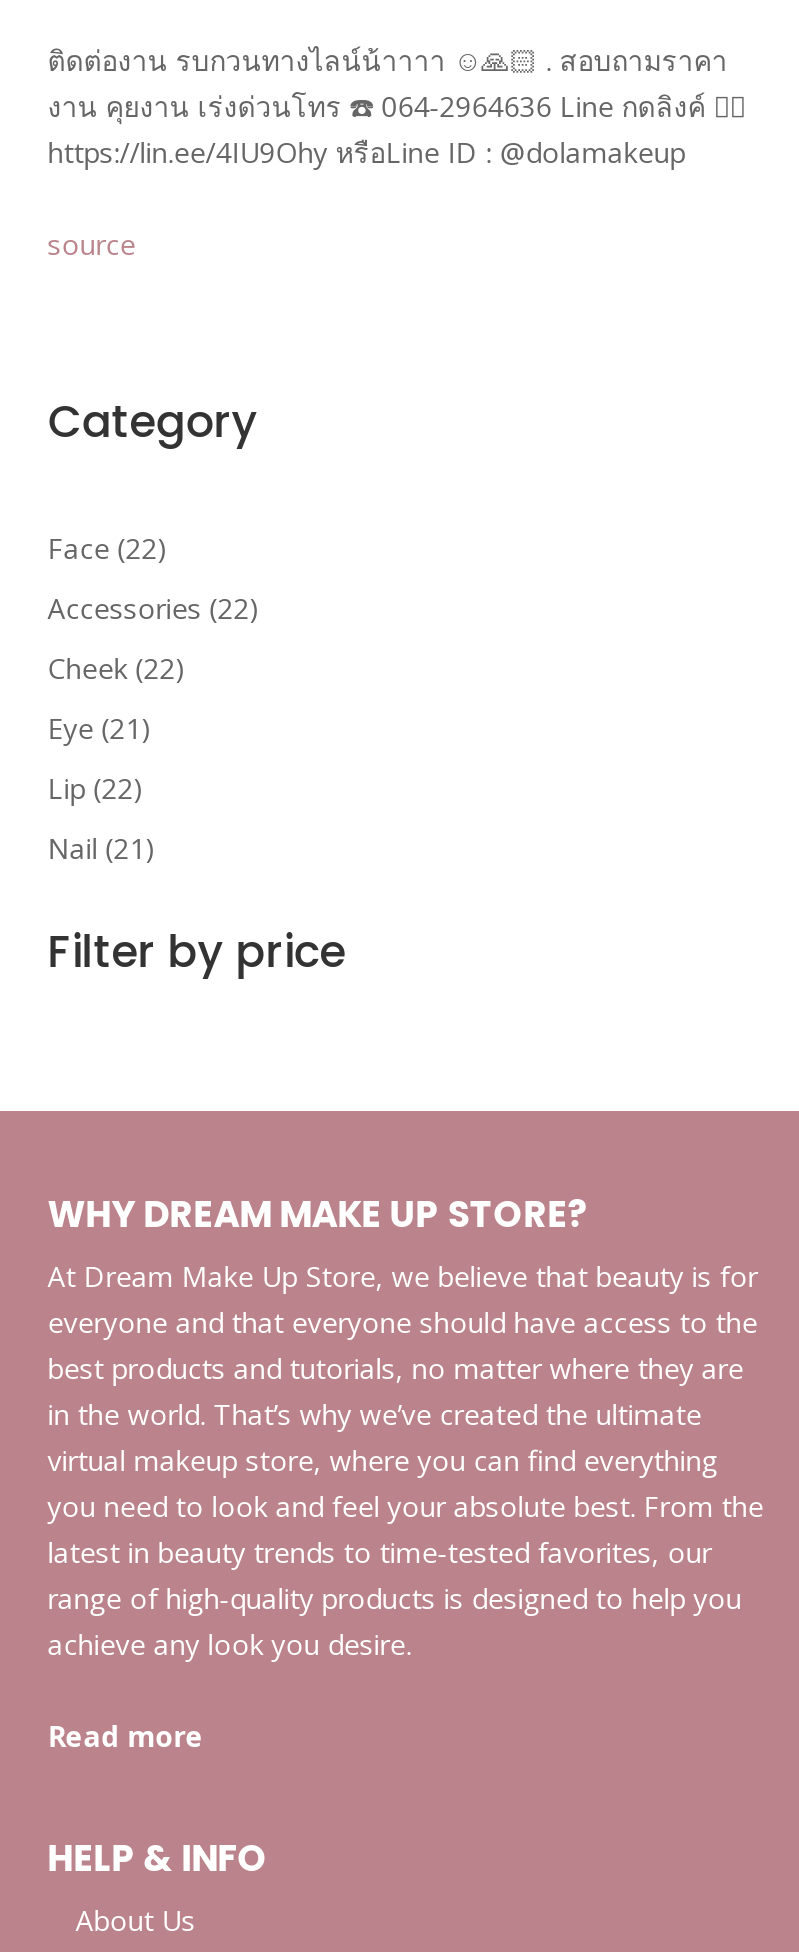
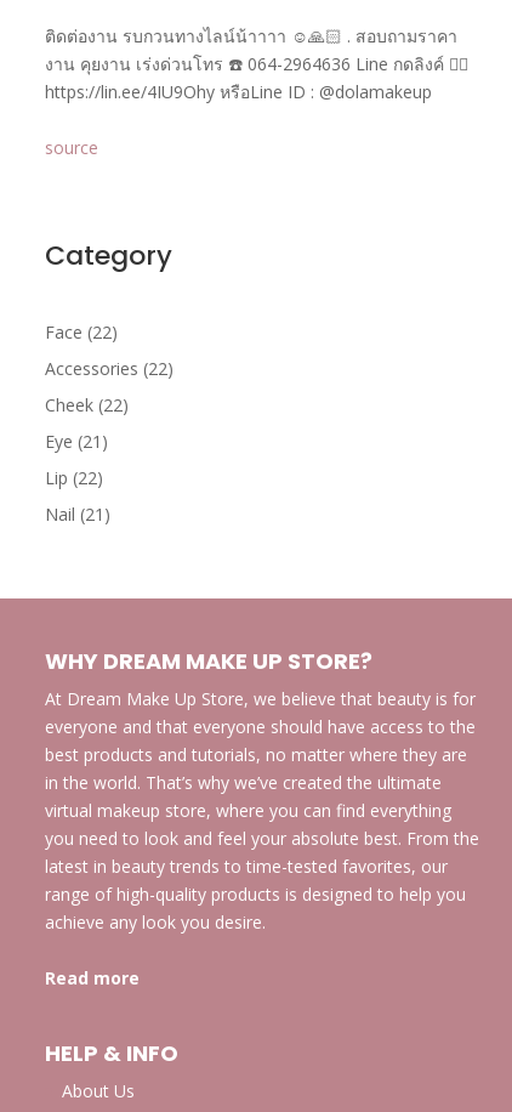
[48,921,346,983] Filter by price -> none

